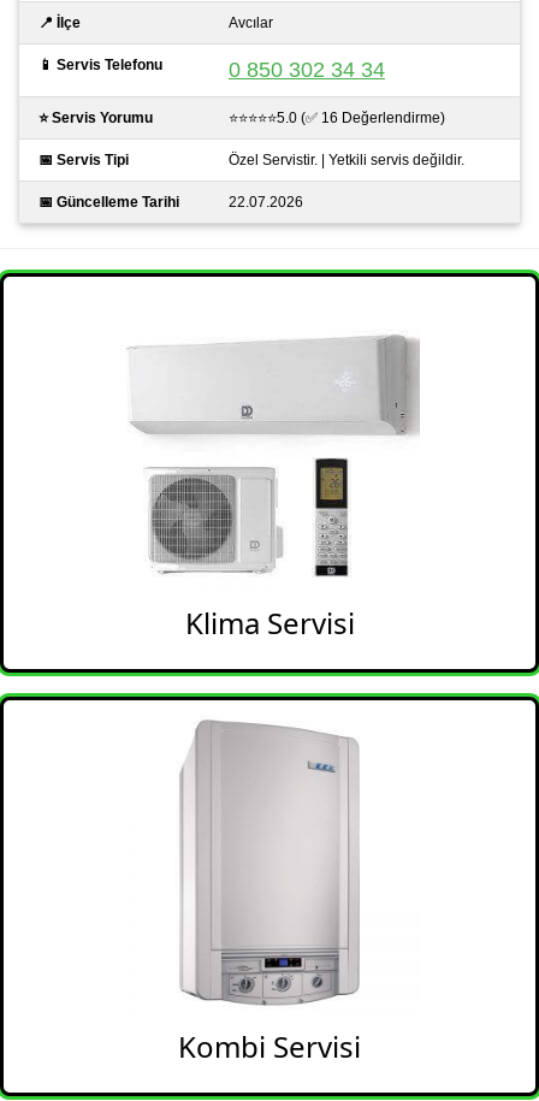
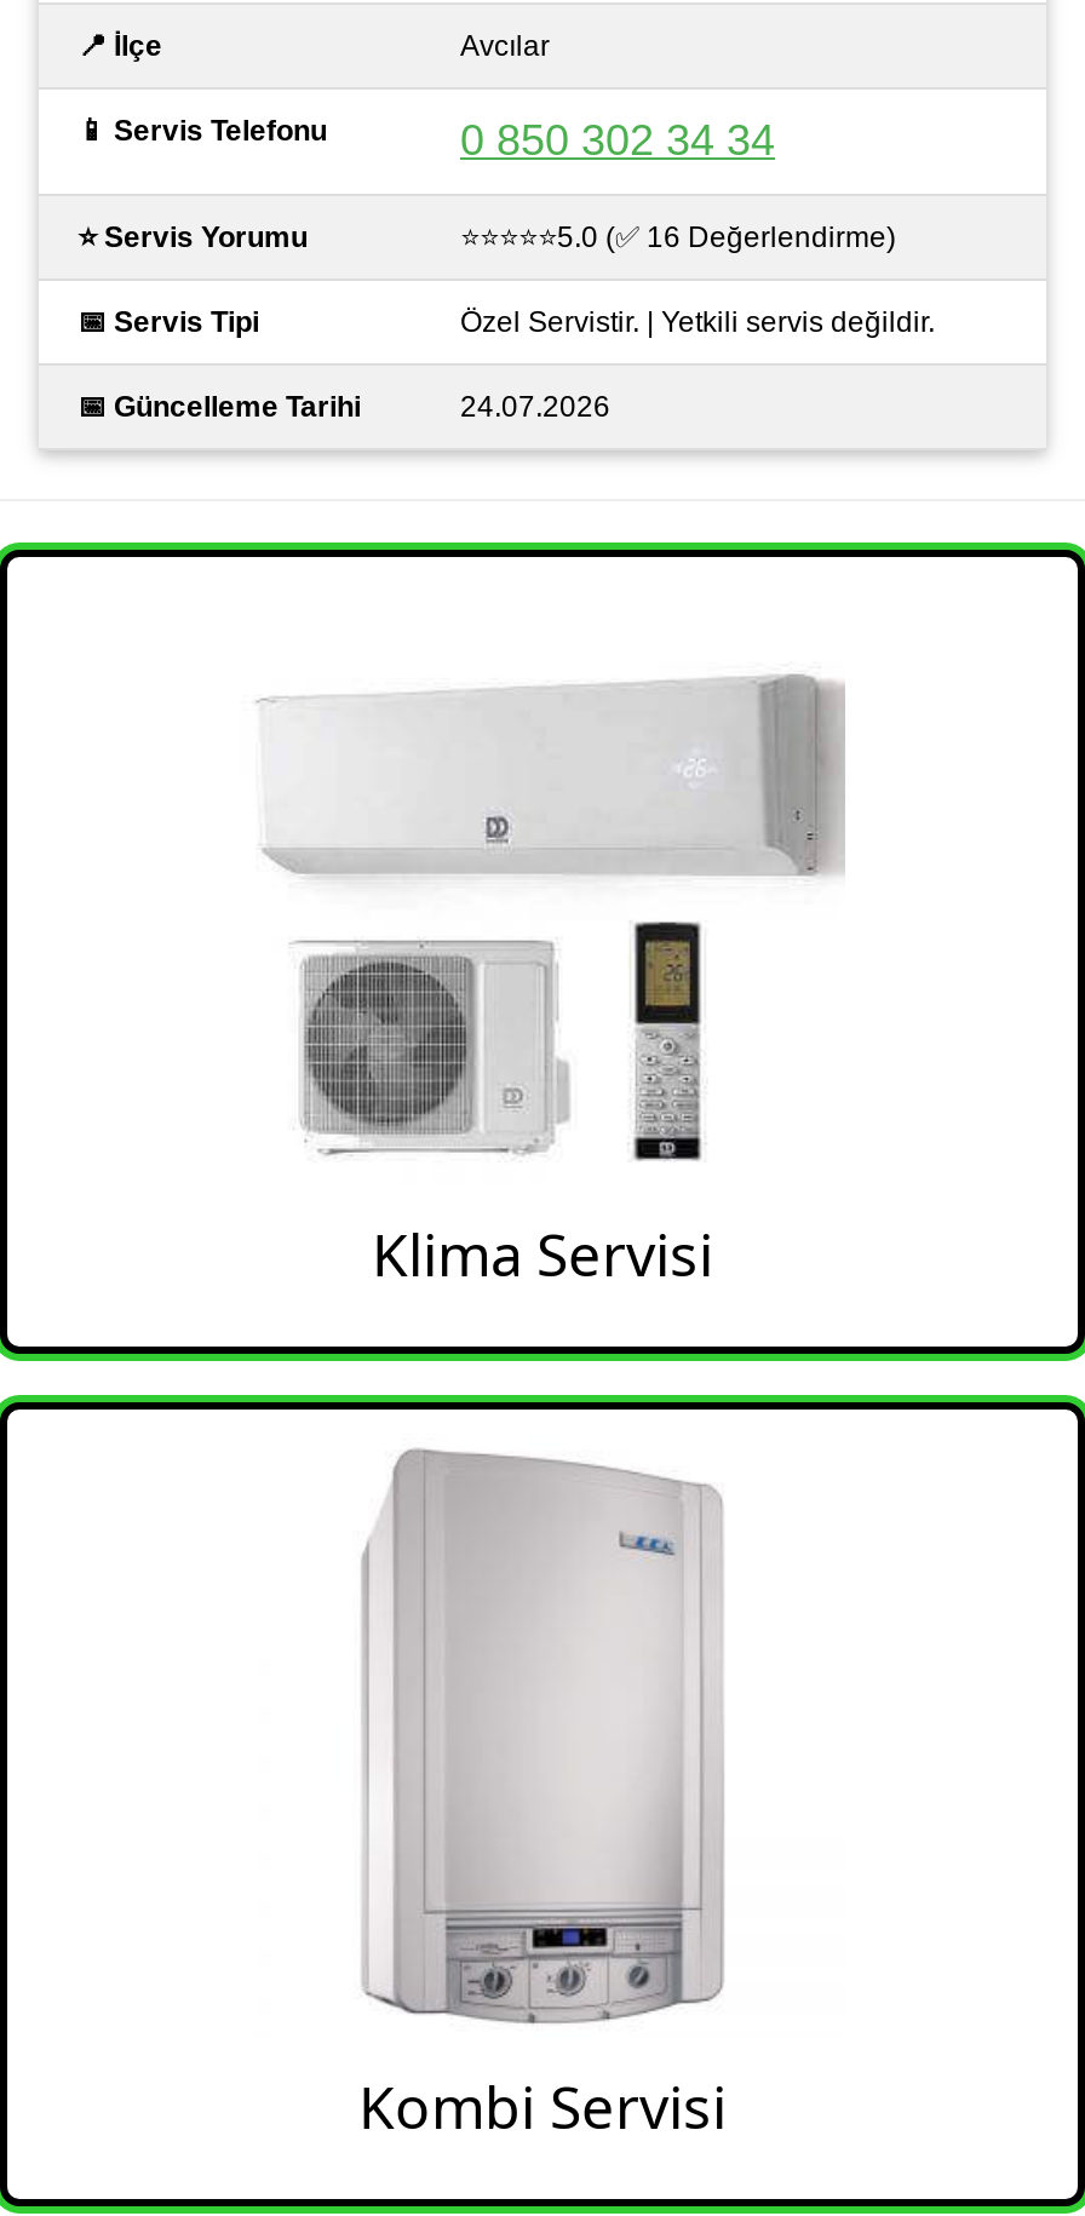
[229,194,303,211] 22.07.2026 -> [460,390,610,424] 24.07.2026

